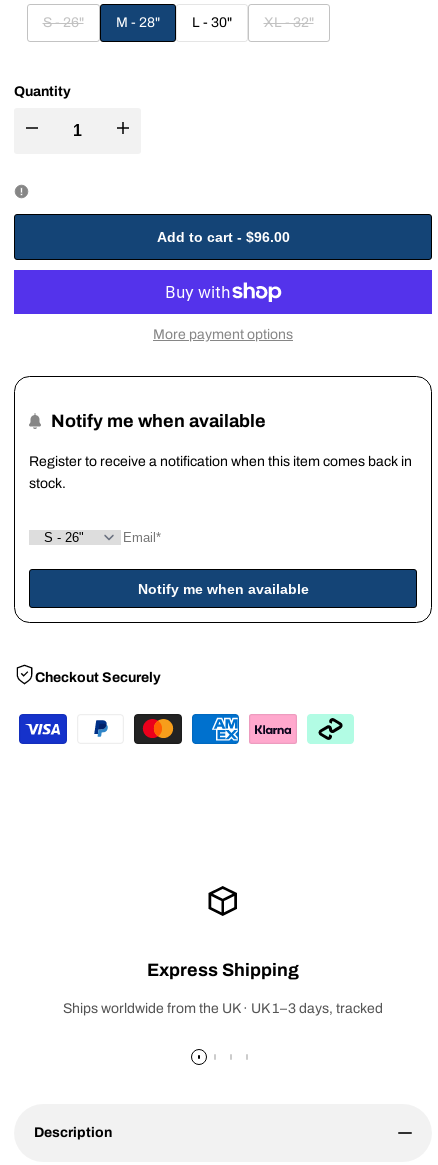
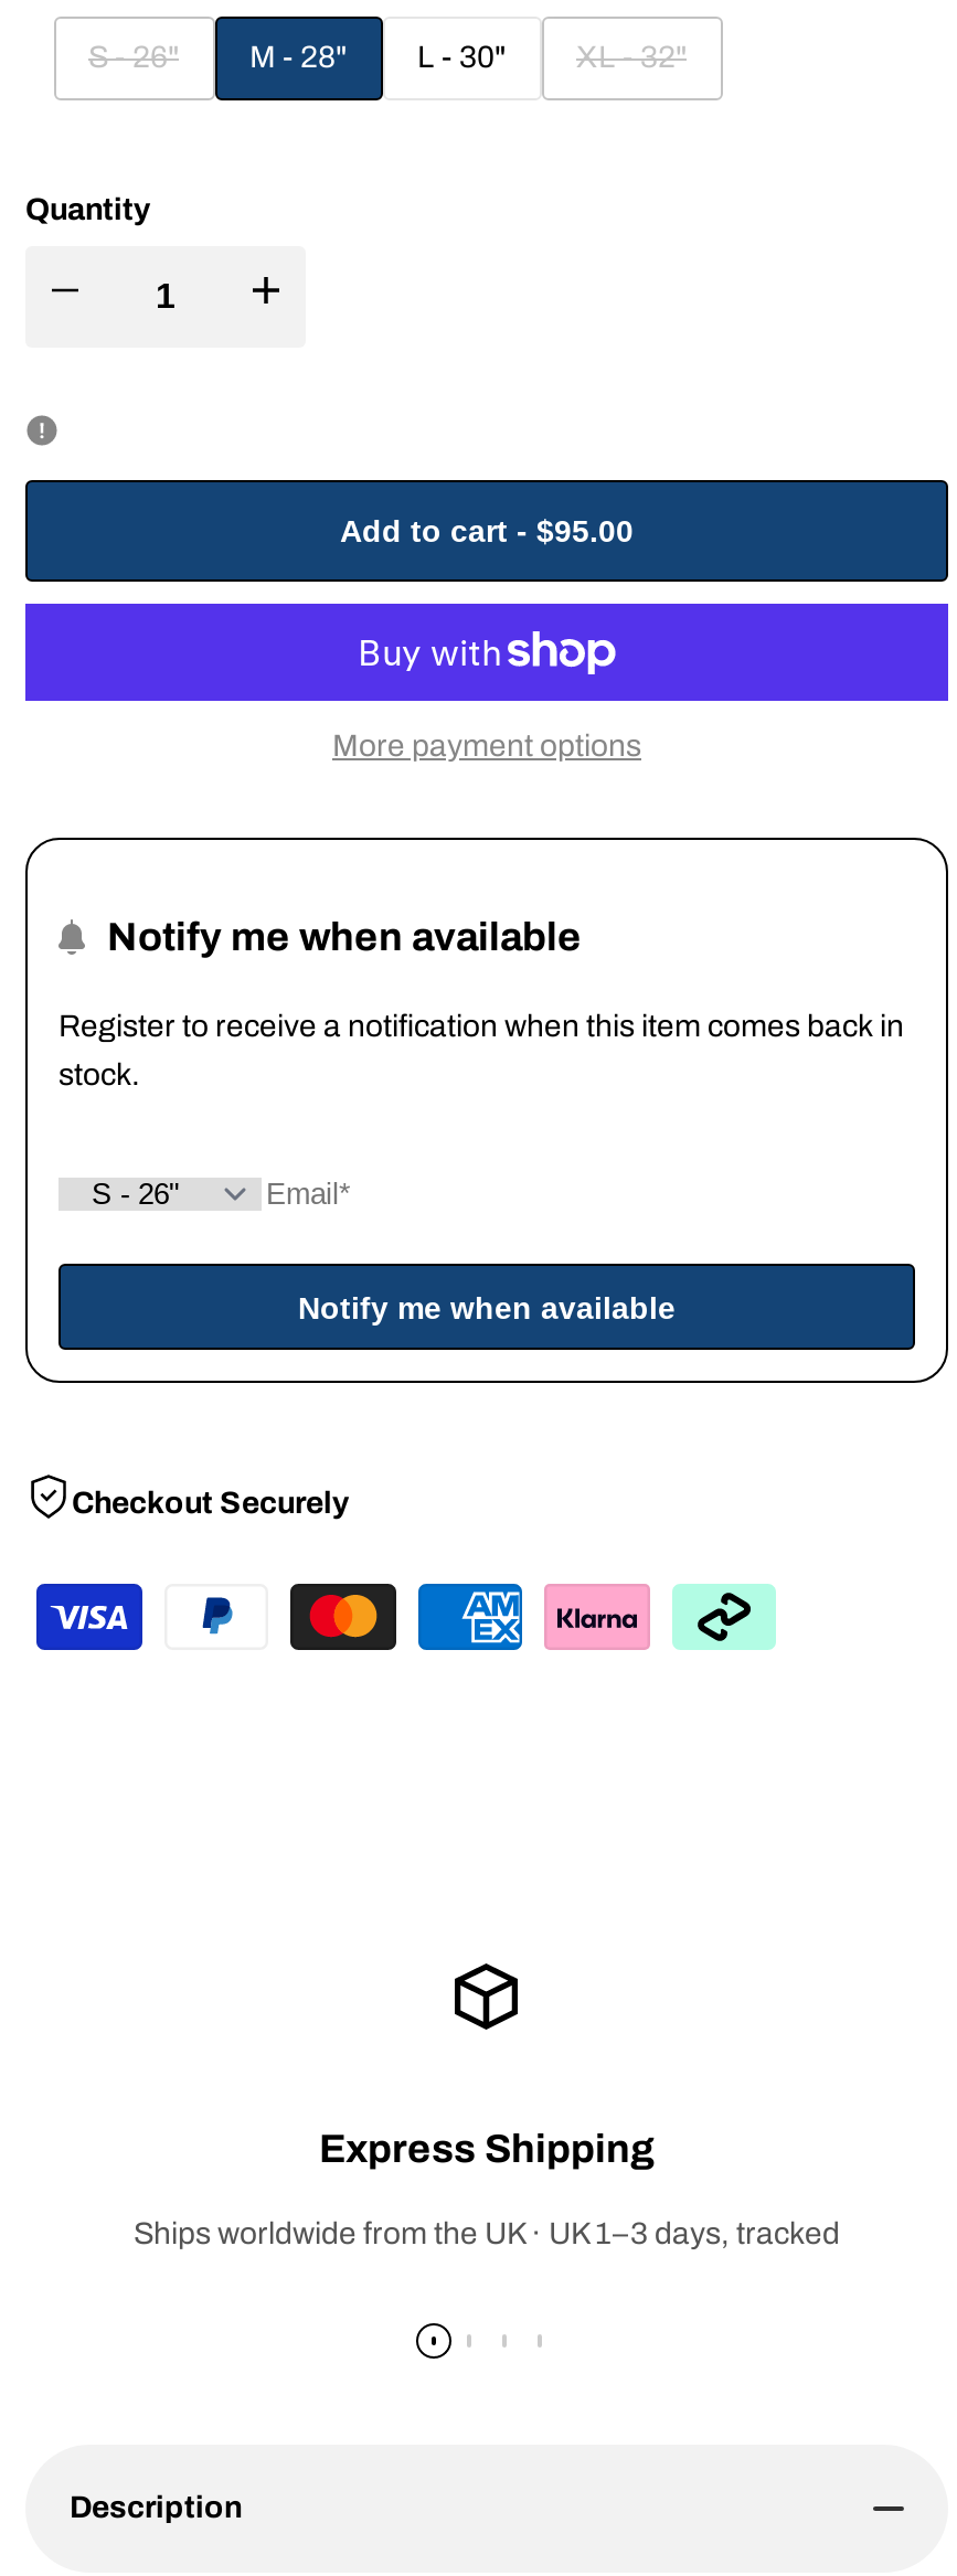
[156,229,289,245] Add to cart - $96.00 -> [340,513,634,548] Add to cart - $95.00

